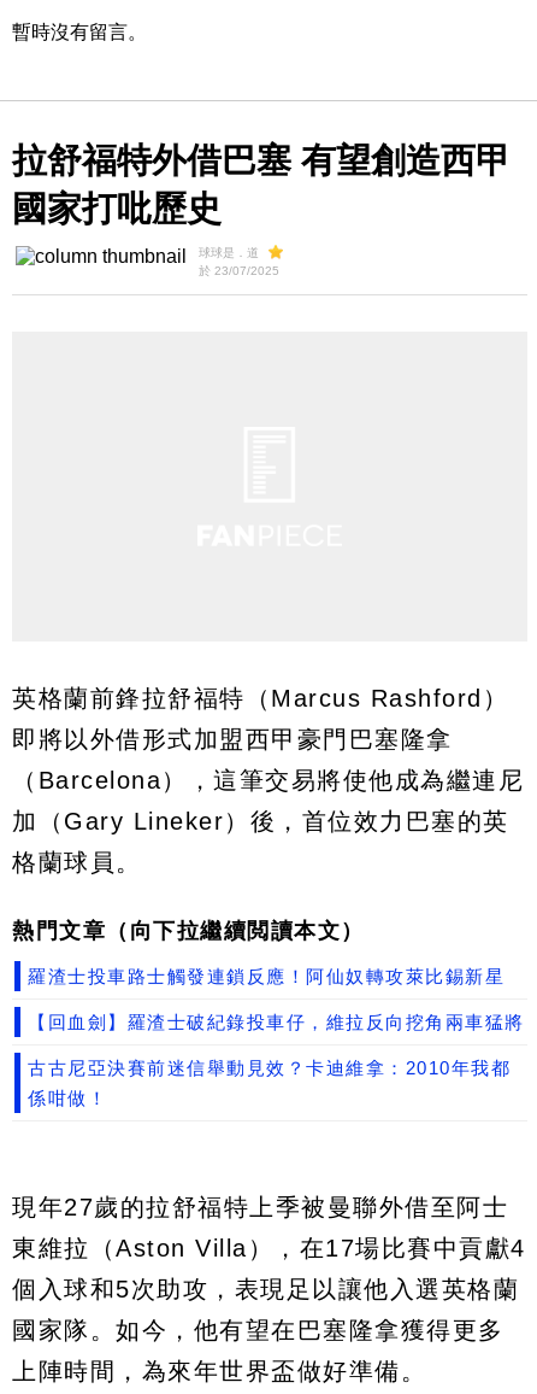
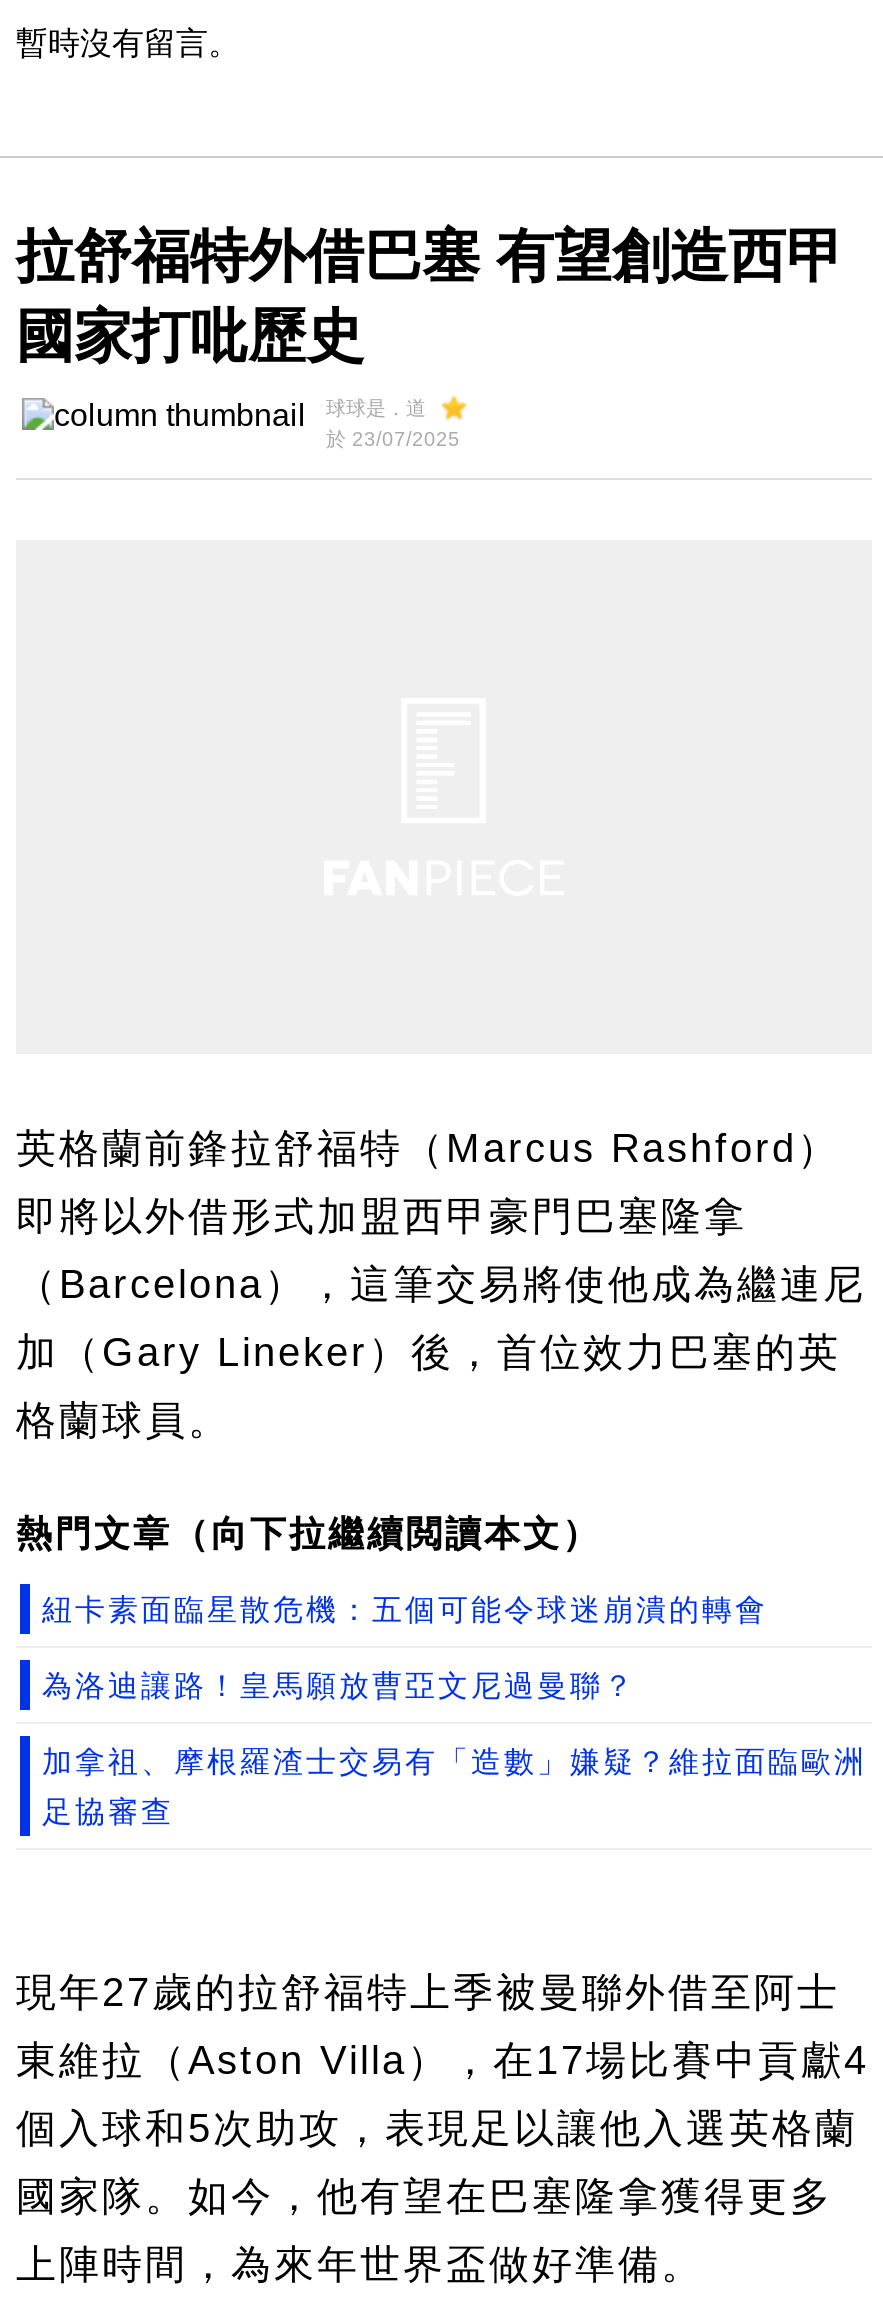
[28,966,504,986] 羅渣士投車路士觸發連鎖反應！阿仙奴轉攻萊比錫新星 -> [42,1592,768,1626] 紐卡素面臨星散危機：五個可能令球迷崩潰的轉會
[28,1012,524,1032] 【回血劍】羅渣士破紀錄投車仔，維拉反向挖角兩車猛將 -> [42,1668,636,1702] 為洛迪讓路！皇馬願放曹亞文尼過曼聯？
[28,1058,511,1078] 古古尼亞決賽前迷信舉動見效？卡迪維拿：2010年我都 -> [42,1744,867,1778] 加拿祖、摩根羅渣士交易有「造數」嫌疑？維拉面臨歐洲
[28,1088,107,1108] 係咁做！ -> [42,1794,174,1828] 足協審查

